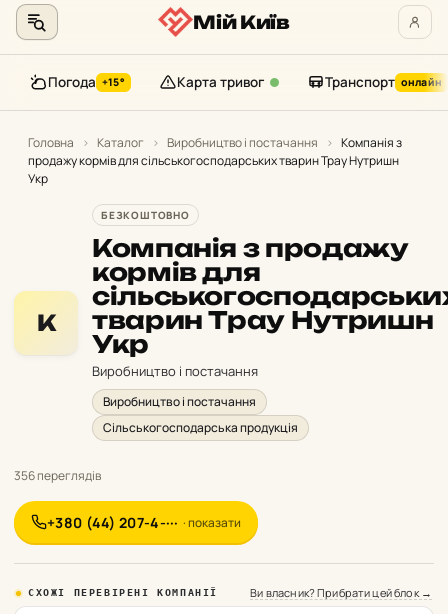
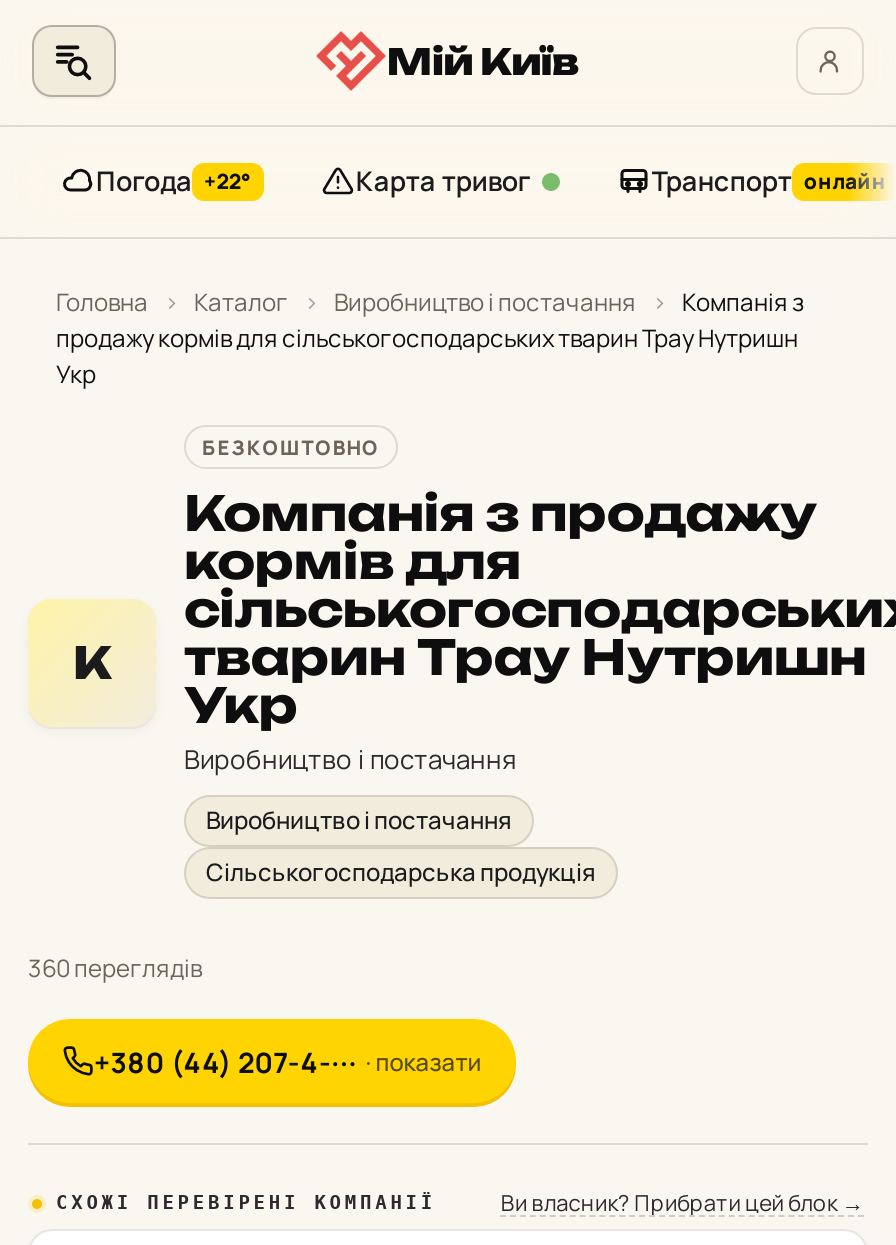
[48,73,125,91] Погода +15° -> [96,163,252,199] Погода +22°
[14,467,101,484] 356 переглядів -> [28,951,202,985] 360 переглядів

